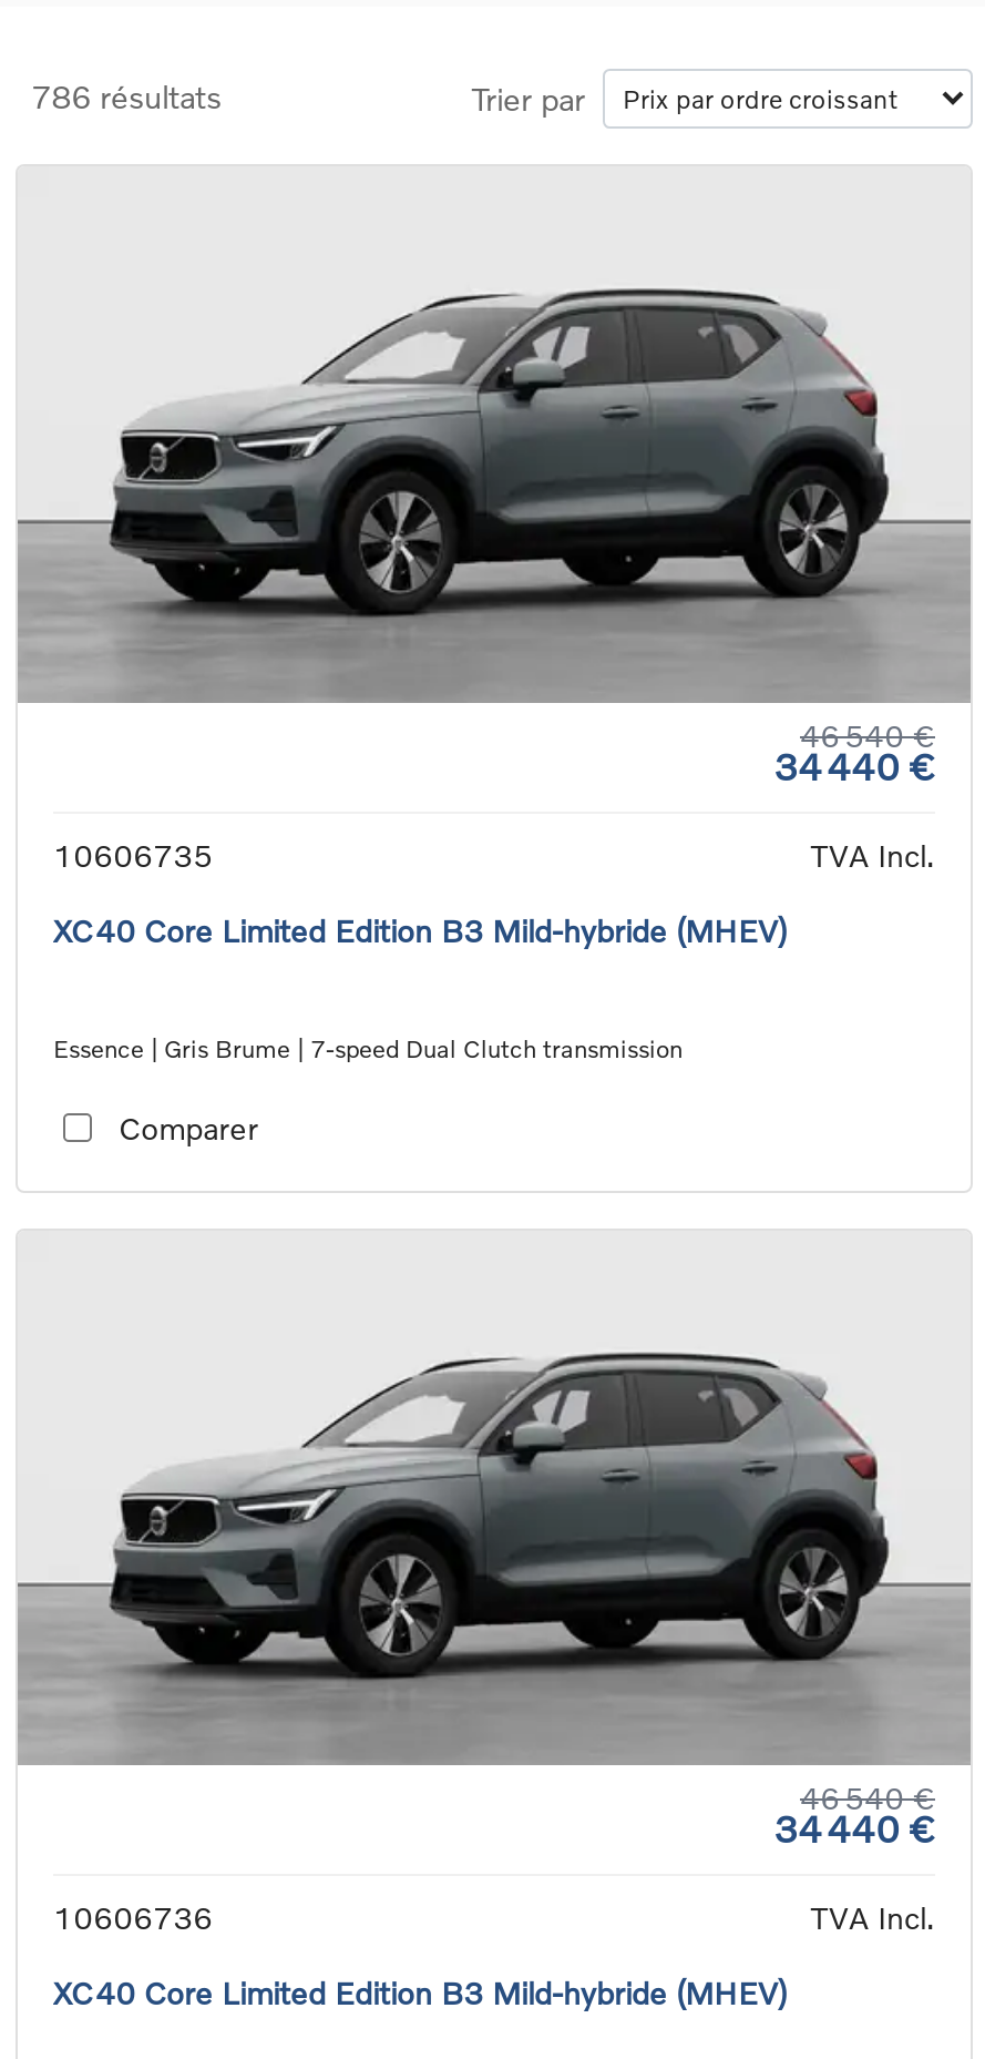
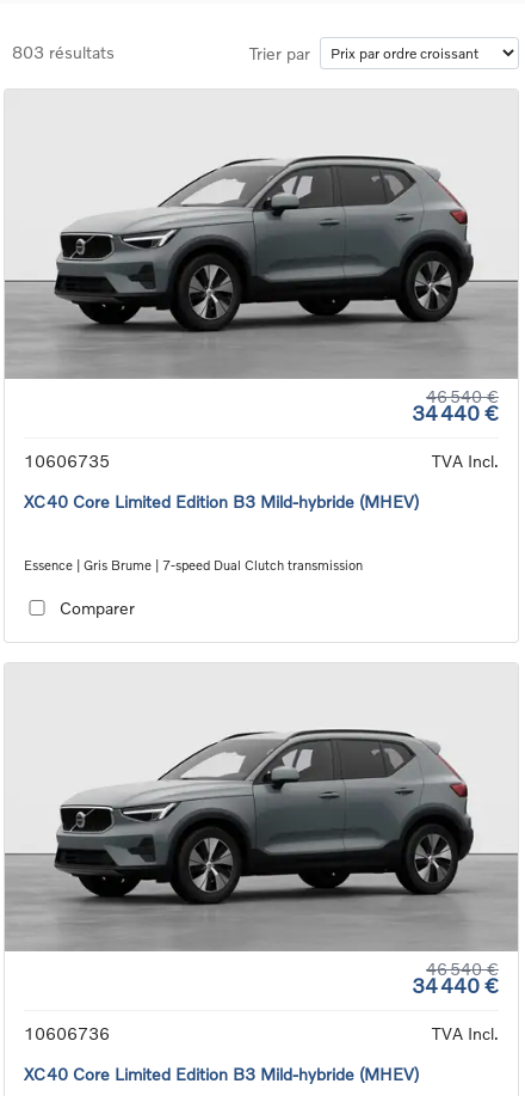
[31,78,222,115] 786 résultats -> [12,42,115,62] 803 résultats

